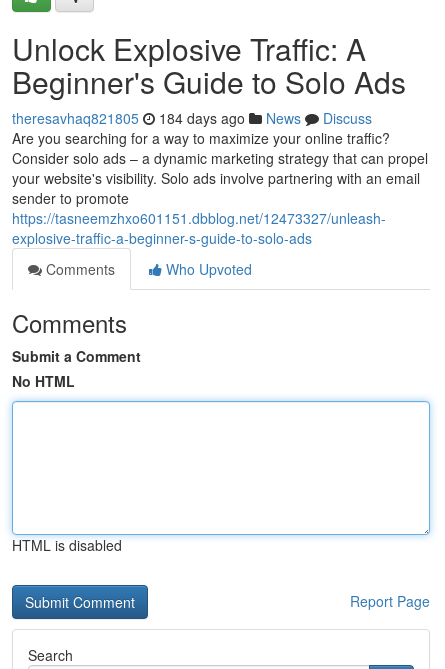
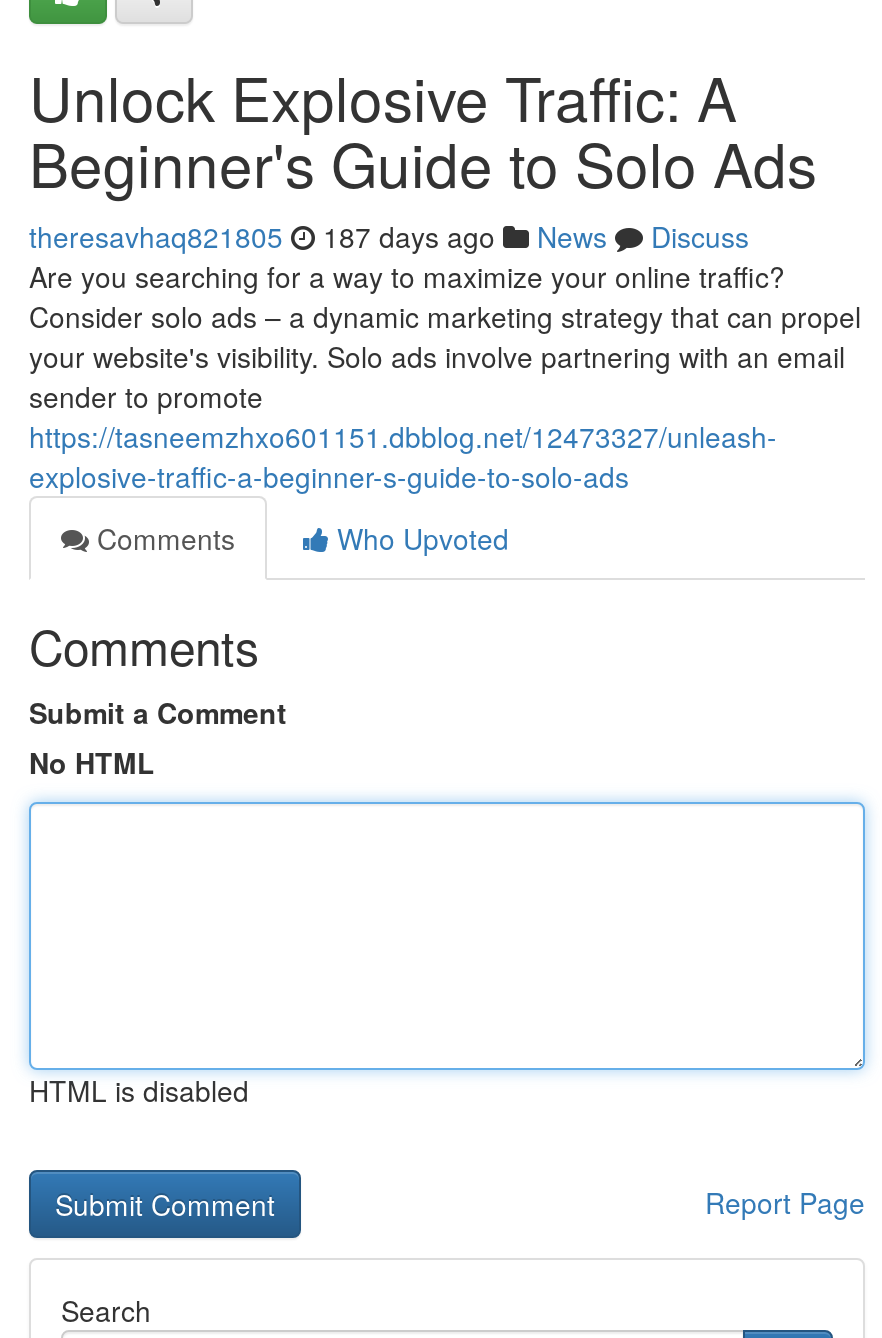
[12,108,372,128] theresavhaq821805 184 days ago News Discuss -> [29,216,749,256] theresavhaq821805 187 days ago News Discuss

